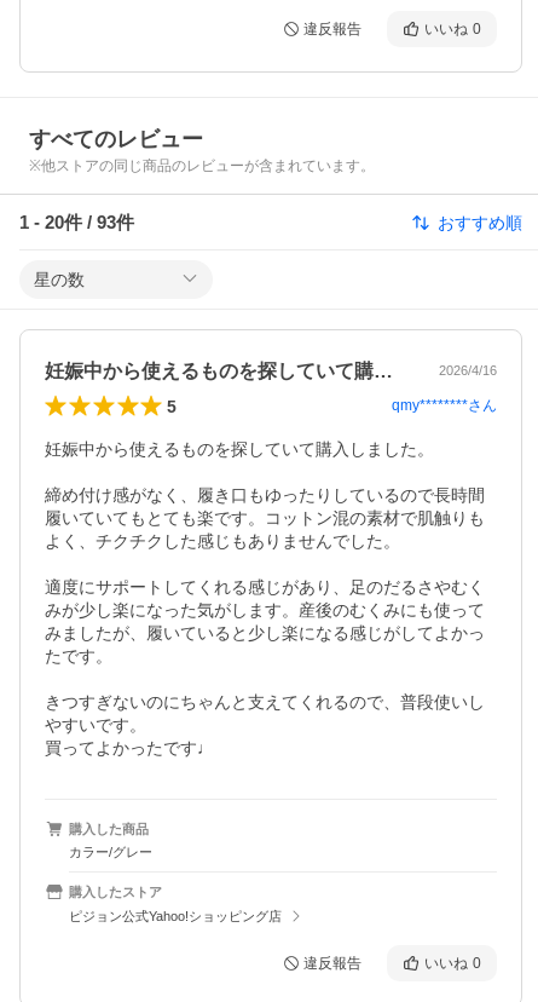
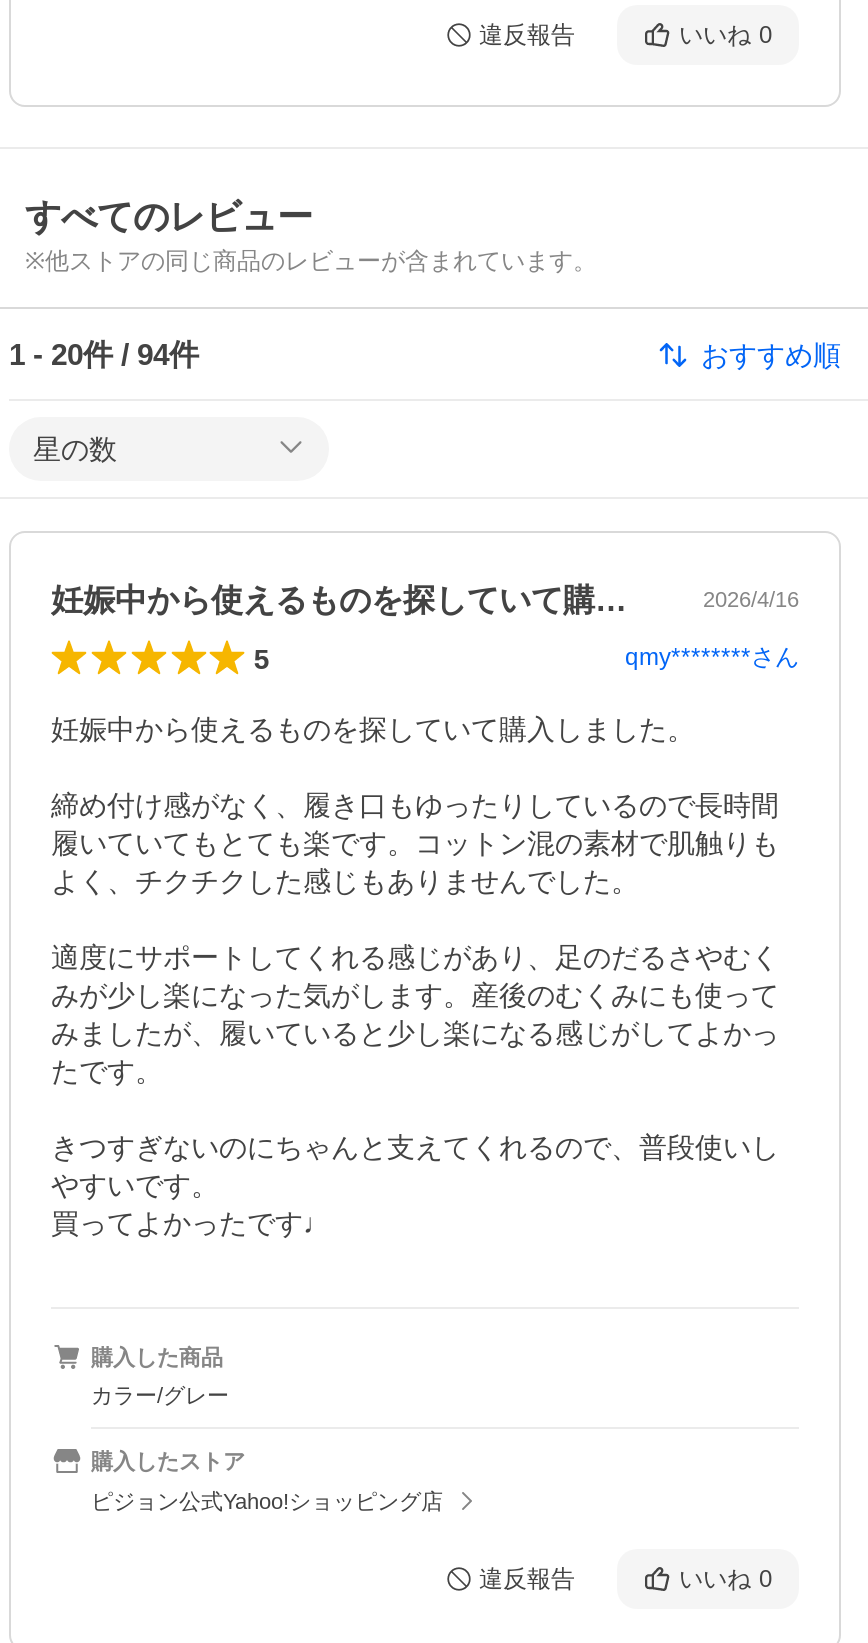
[19,212,134,232] 1 - 20件 / 93件 -> [9,337,199,371] 1 - 20件 / 94件

